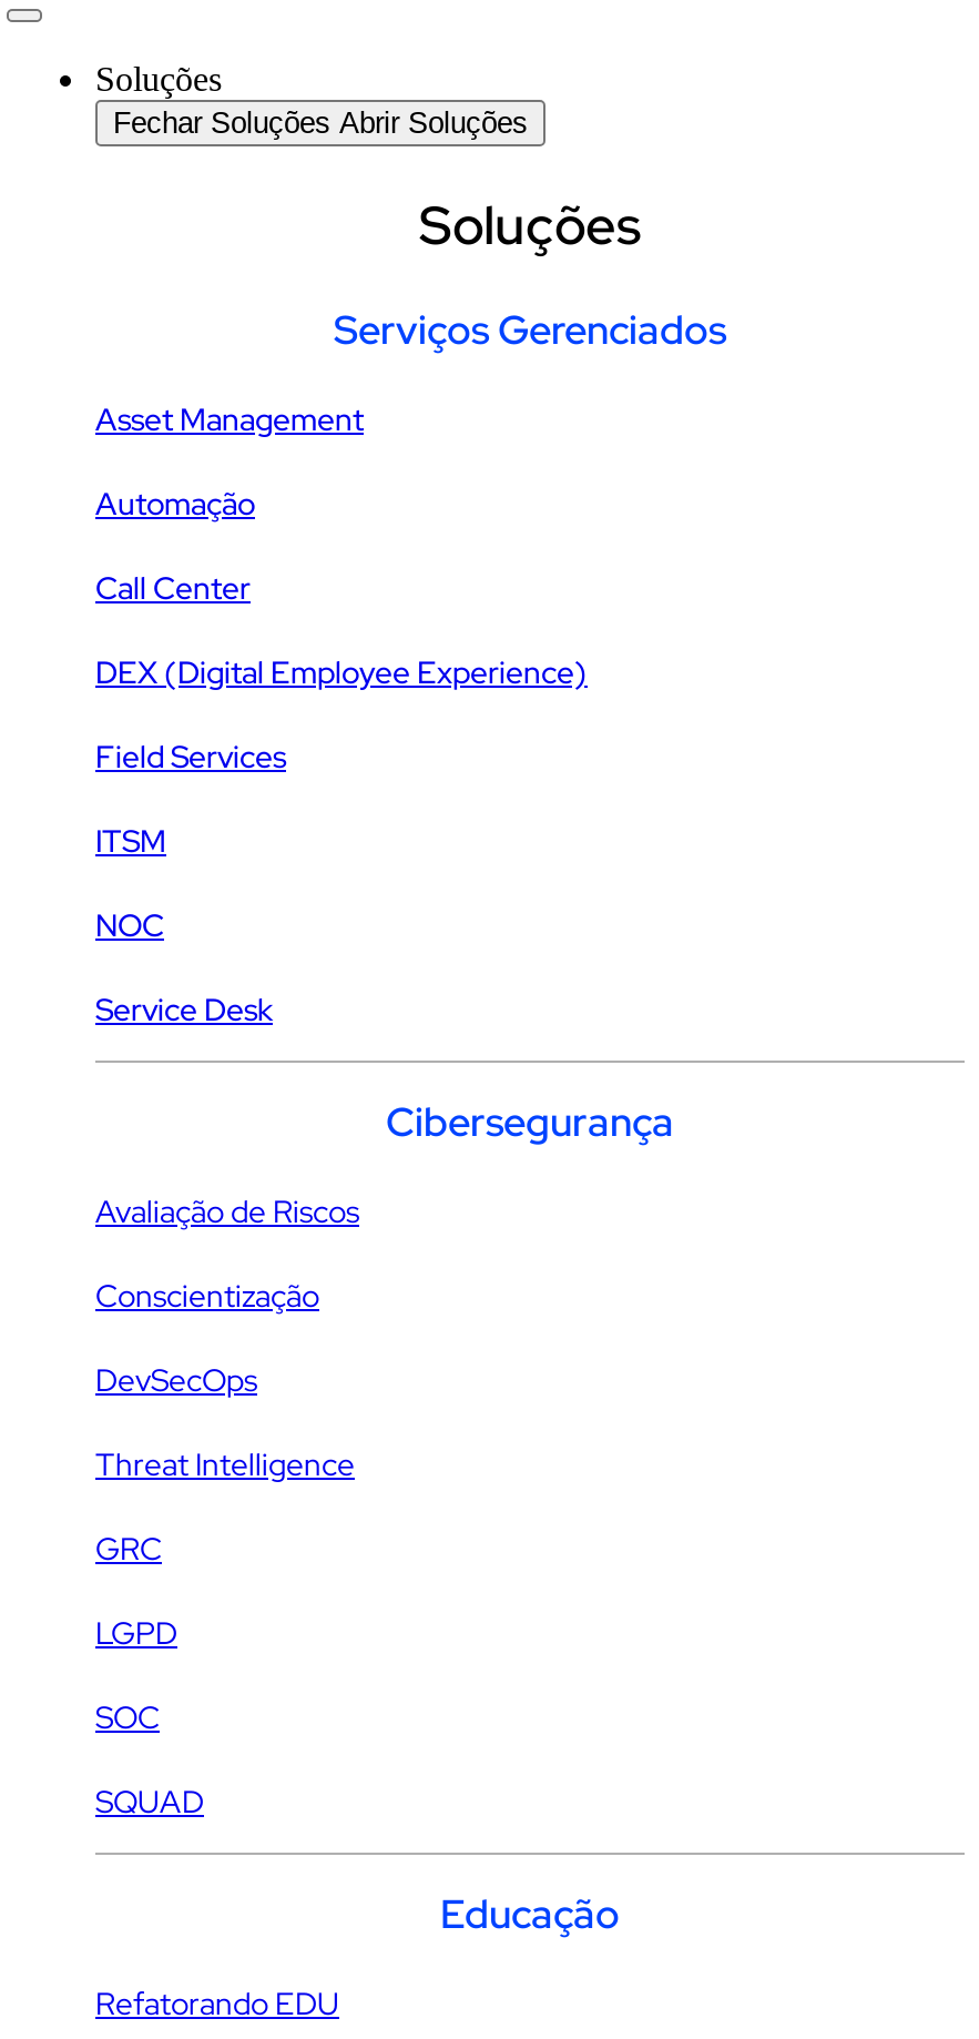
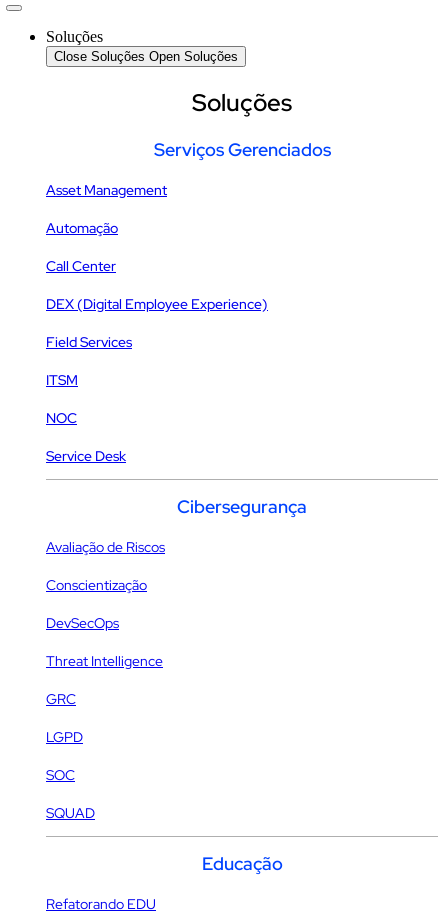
[113,106,528,139] Fechar Soluções Abrir Soluções -> [54,49,238,64] Close Soluções Open Soluções

